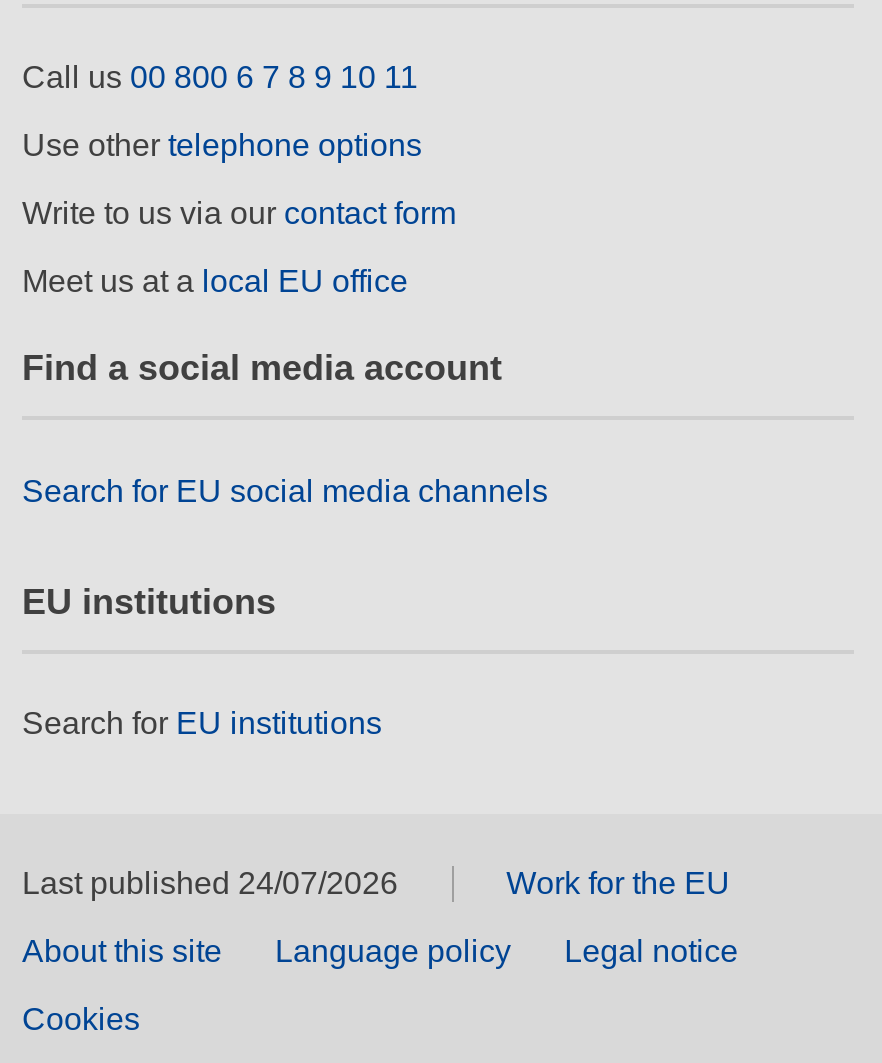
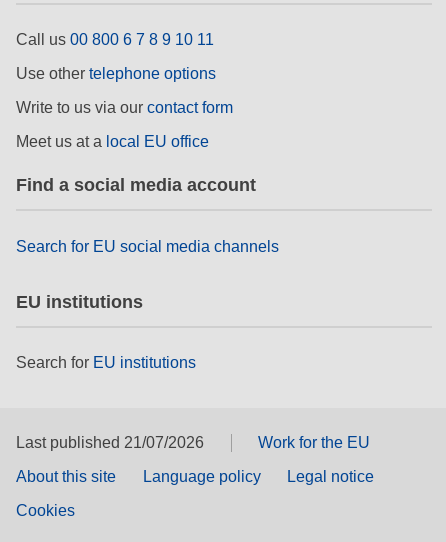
[22,867,398,901] Last published 24/07/2026 -> [16,434,204,451] Last published 21/07/2026

